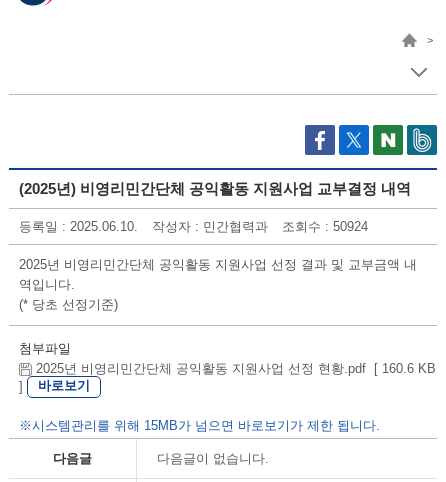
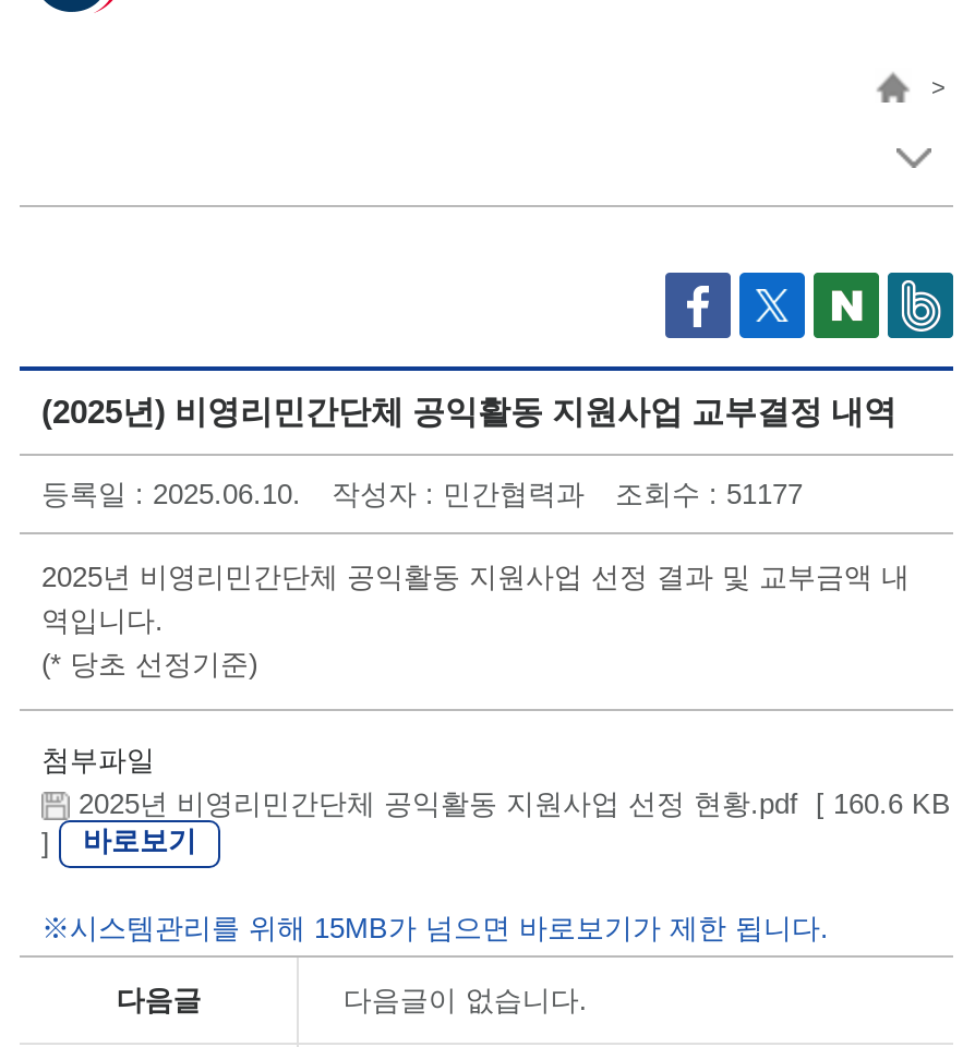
[19,219,368,234] 등록일 : 2025.06.10. 작성자 : 민간협력과 조회수 : 50924 -> [41,478,803,510] 등록일 : 2025.06.10. 작성자 : 민간협력과 조회수 : 51177

